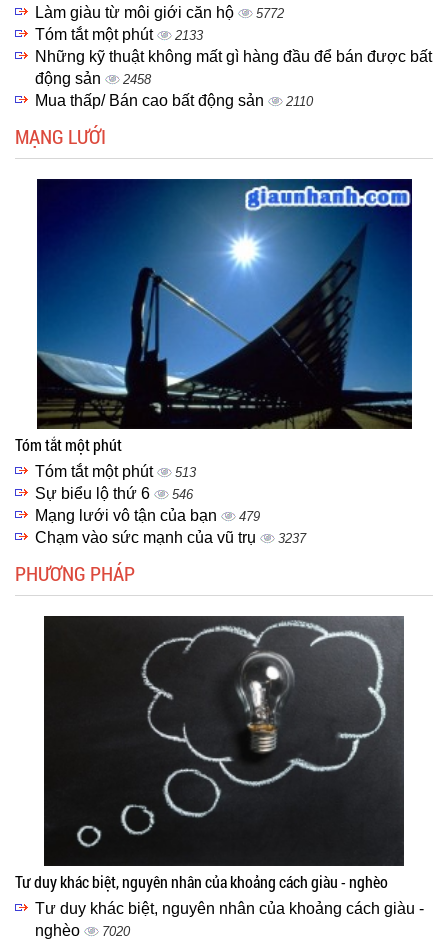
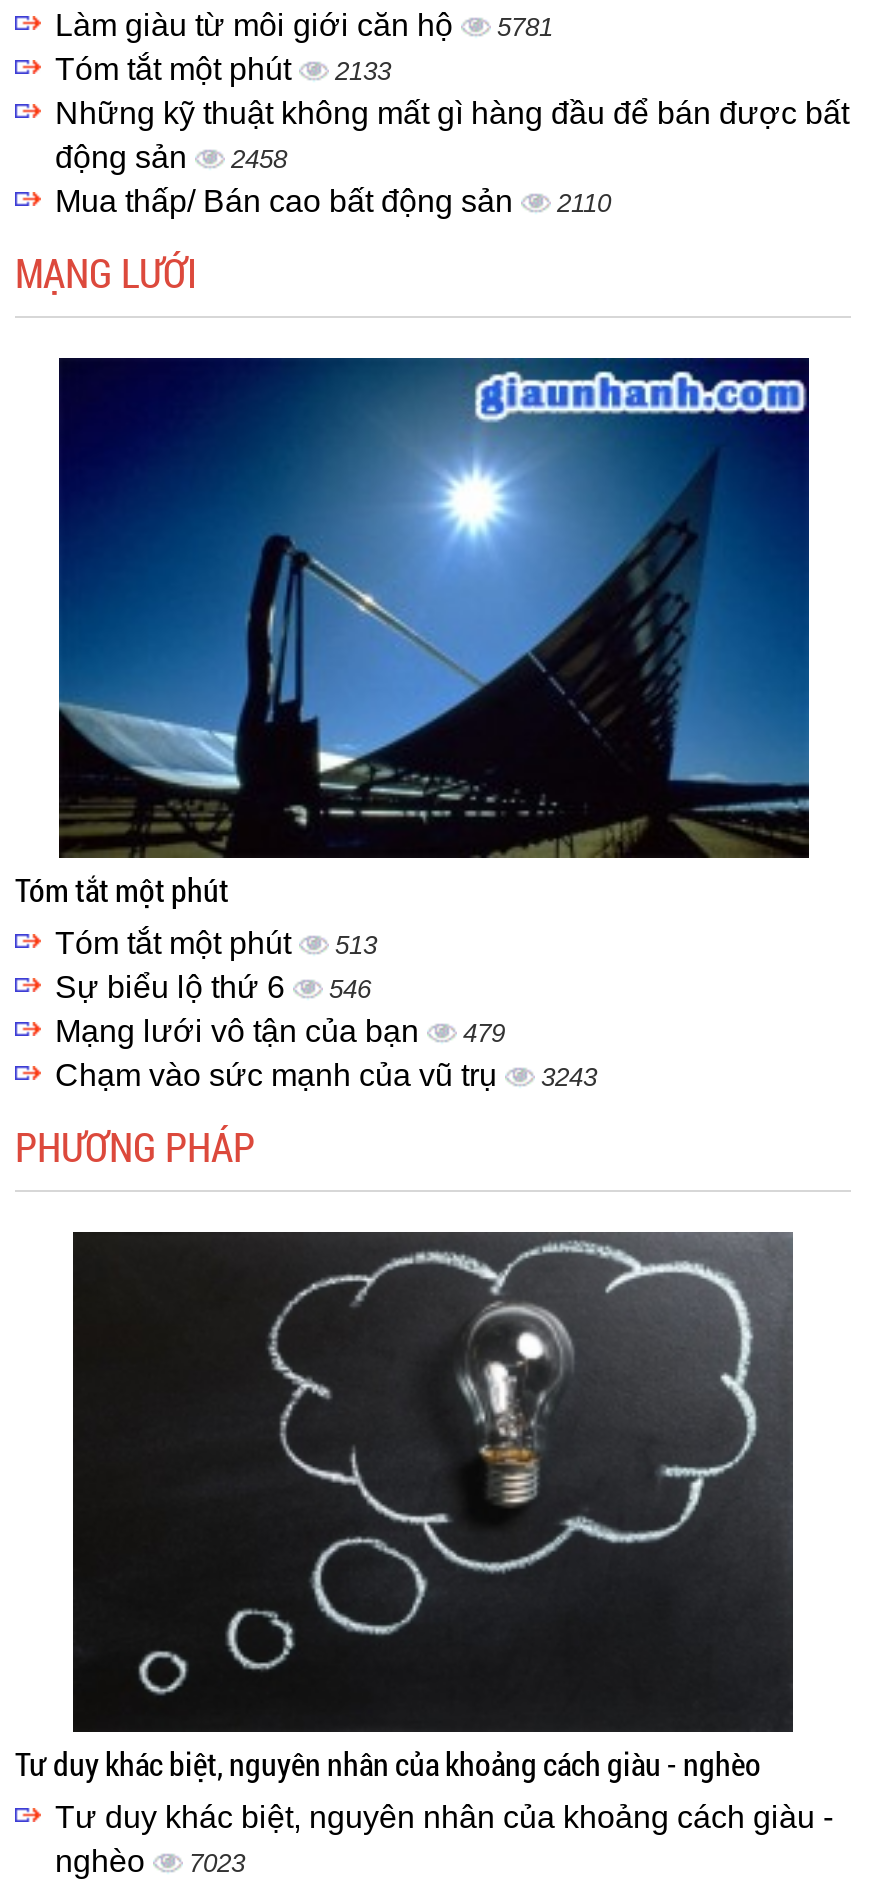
[35,4,284,21] Làm giàu từ môi giới căn hộ 5772 -> [55,8,553,42] Làm giàu từ môi giới căn hộ 5781
[35,529,306,546] Chạm vào sức mạnh của vũ trụ 3237 -> [55,1058,597,1092] Chạm vào sức mạnh của vũ trụ 3243
[35,922,130,939] nghèo 7020 -> [55,1844,245,1878] nghèo 7023

